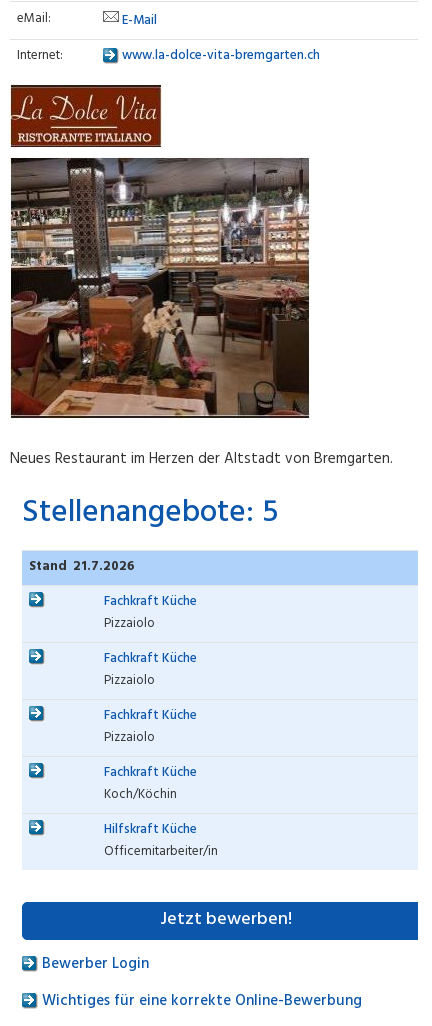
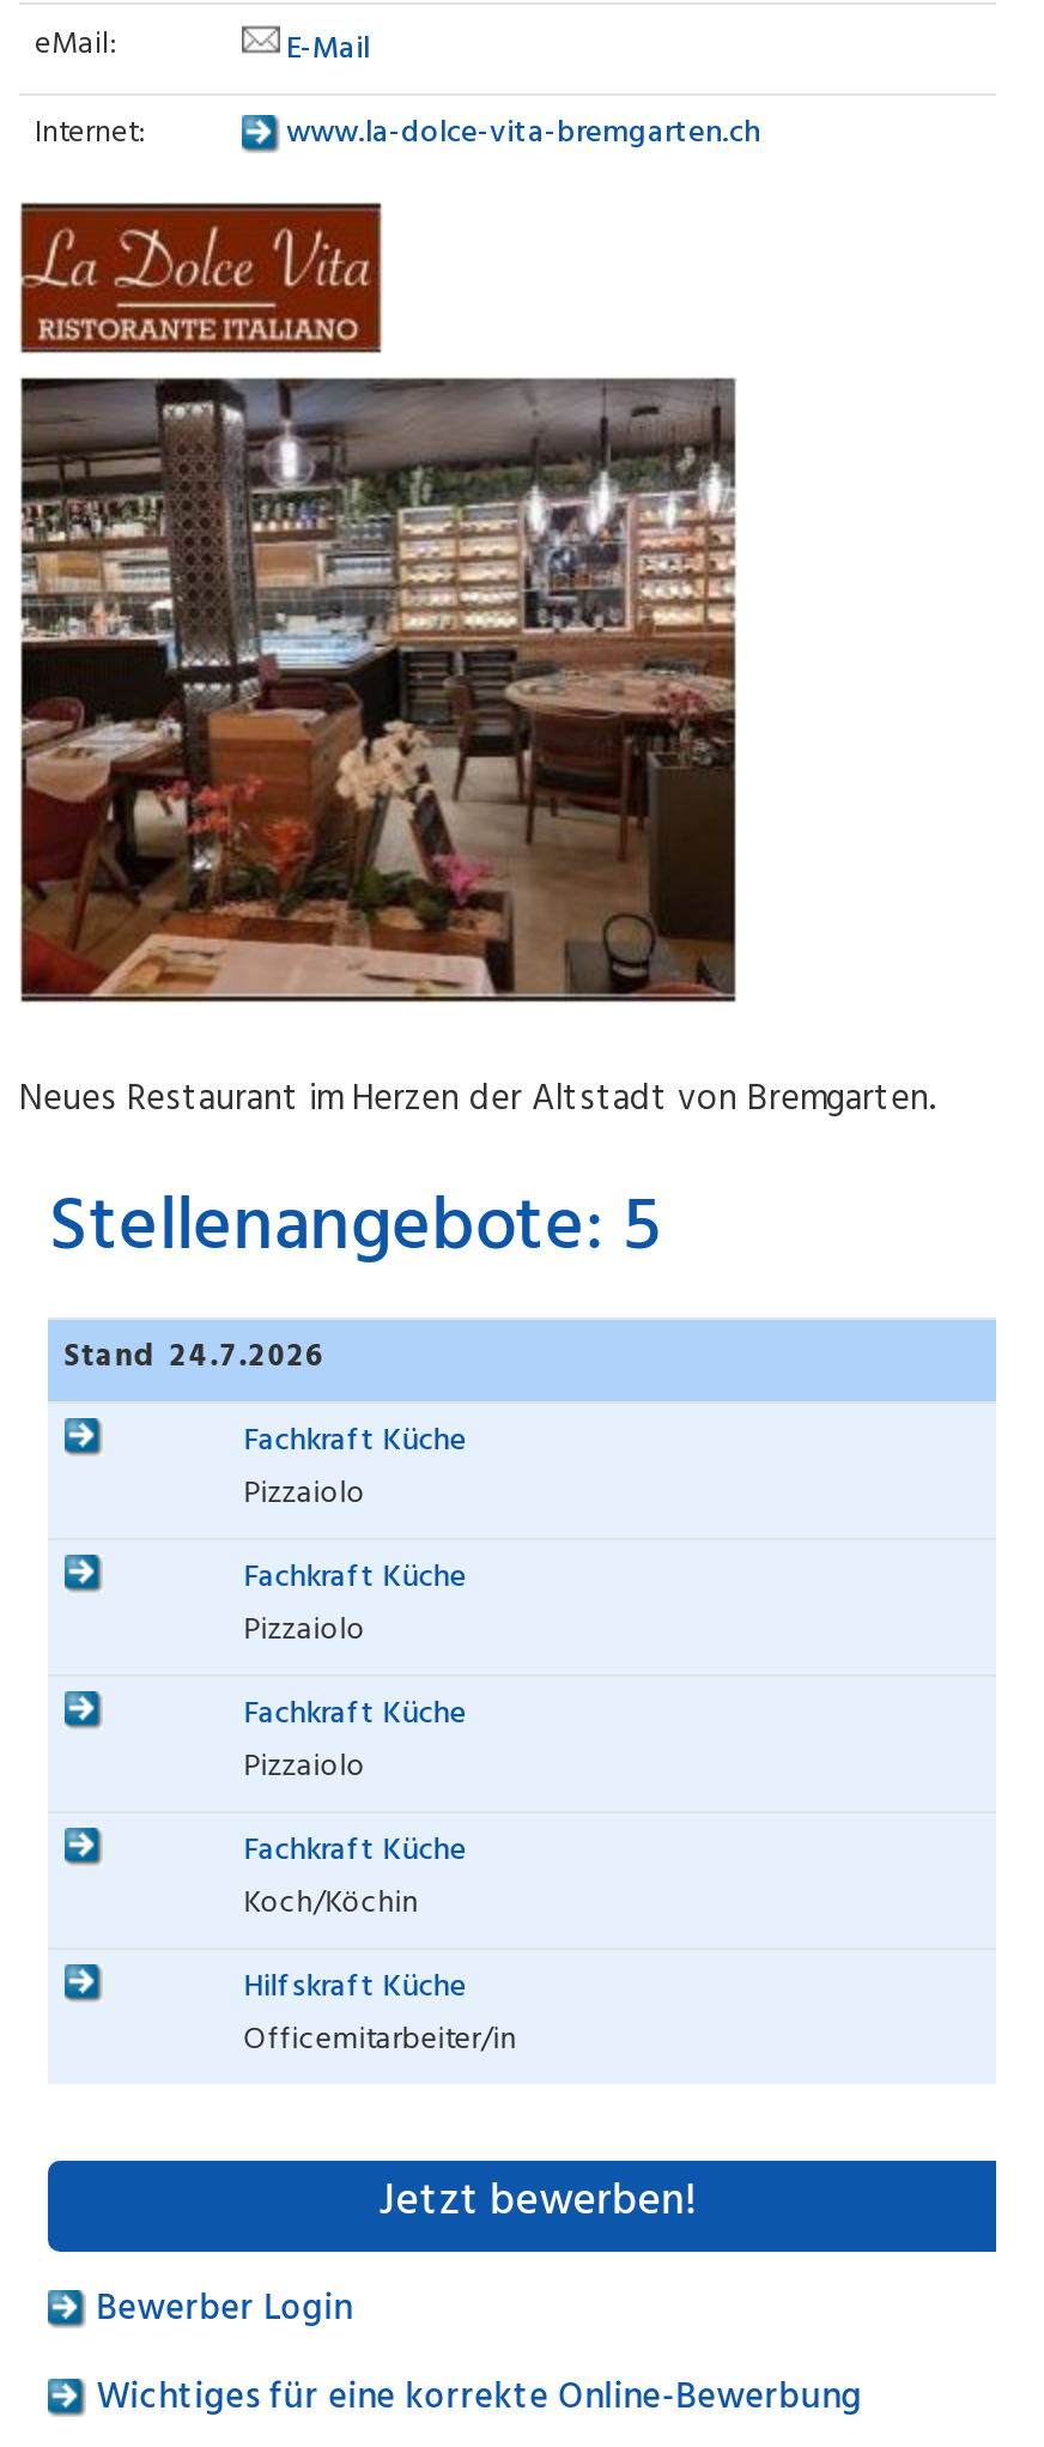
[29,556,134,580] Stand 21.7.2026 -> [64,1331,323,1389] Stand 24.7.2026

